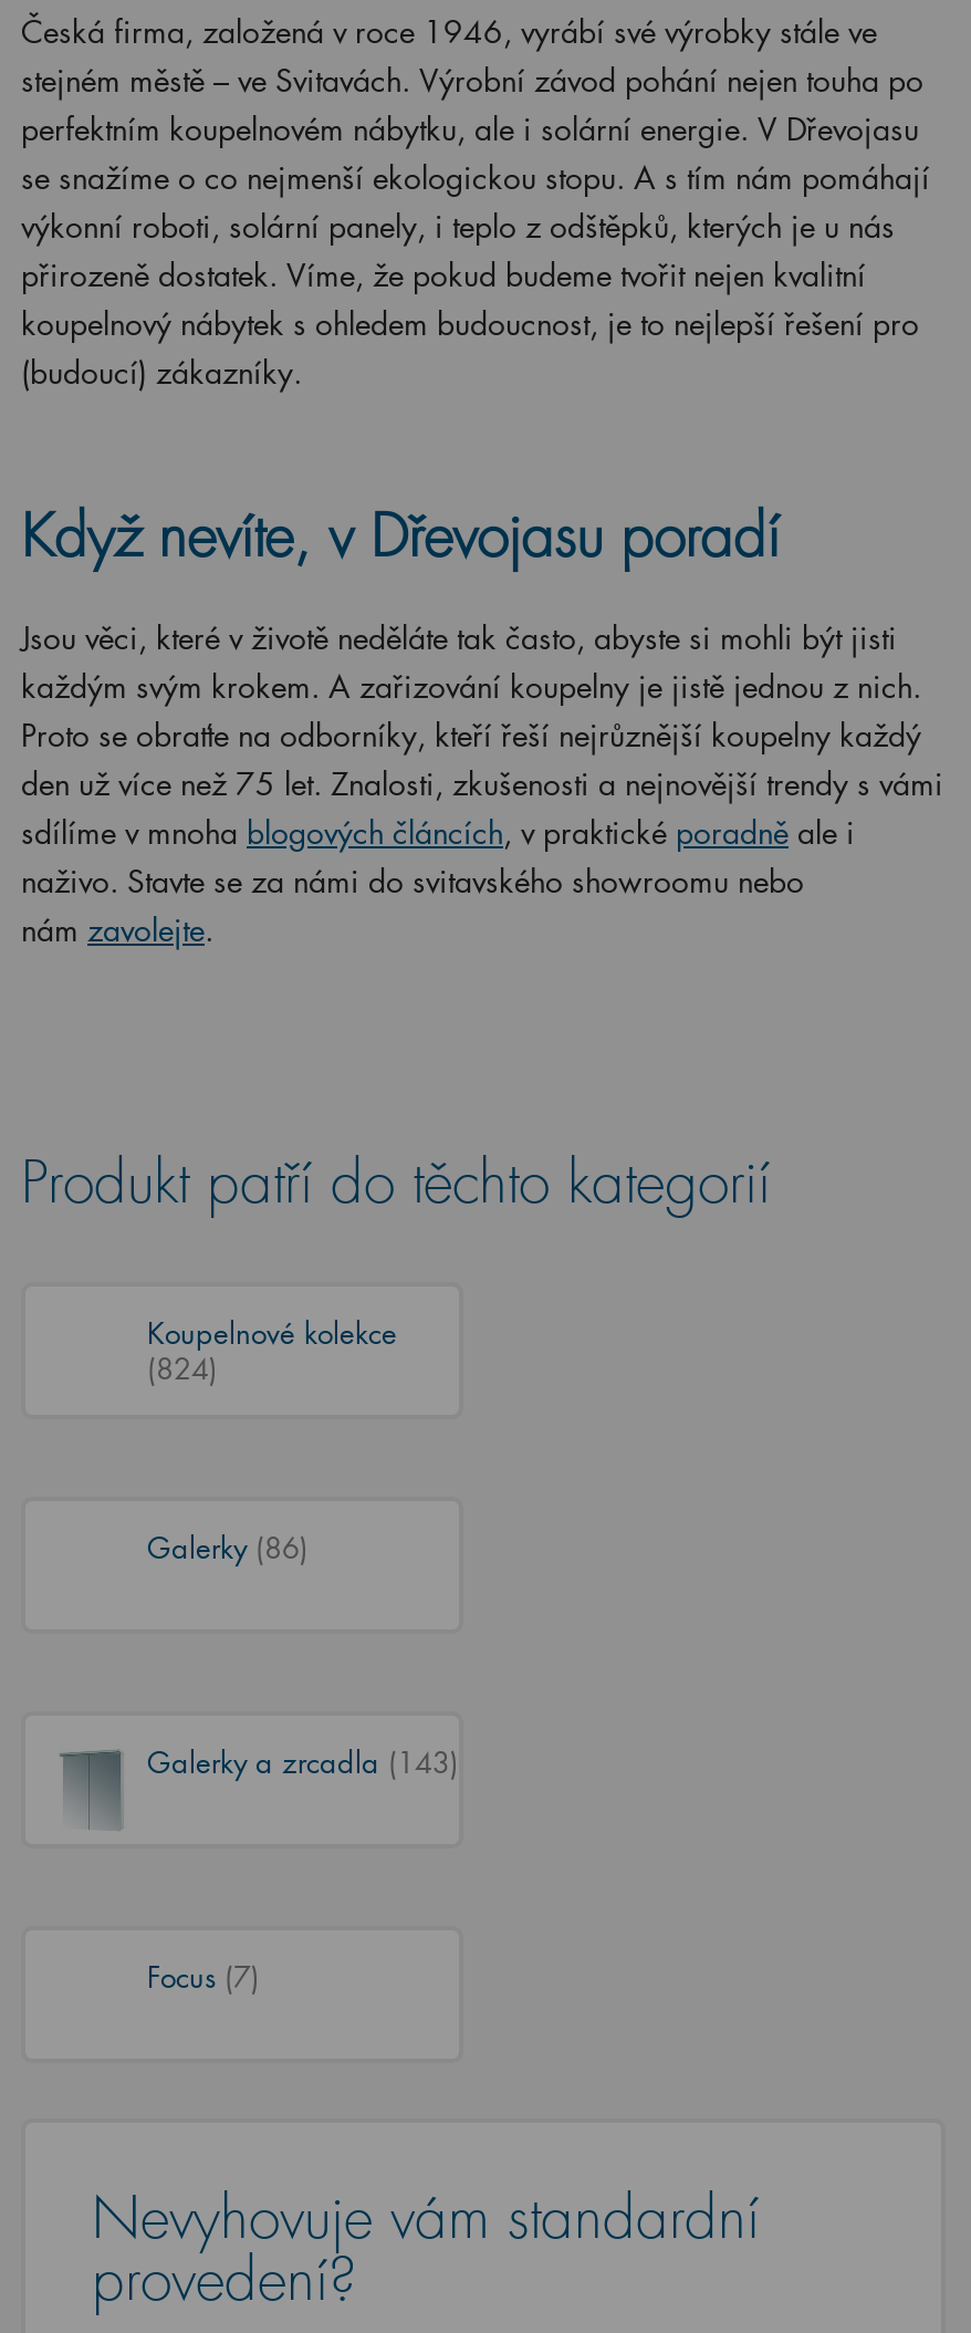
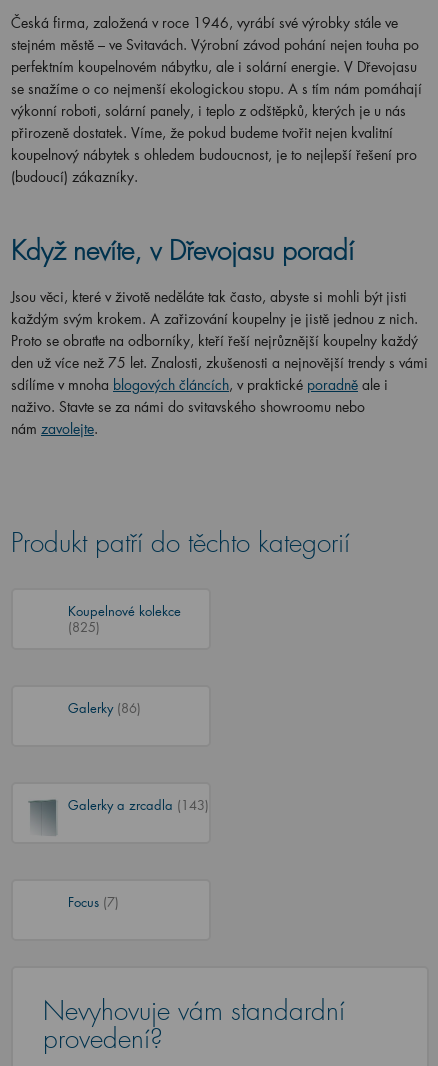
[147,1348,218,1386] (824) -> [68,618,100,635] (825)

